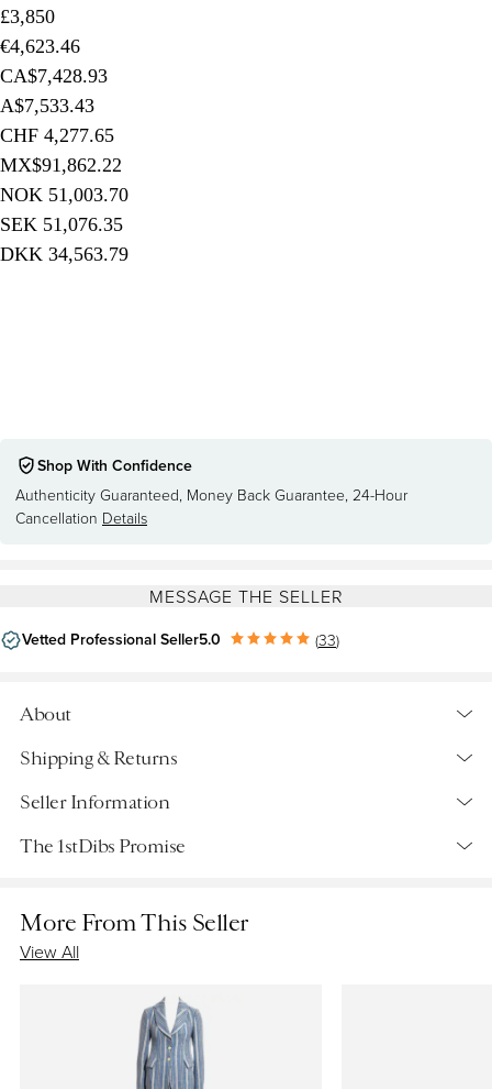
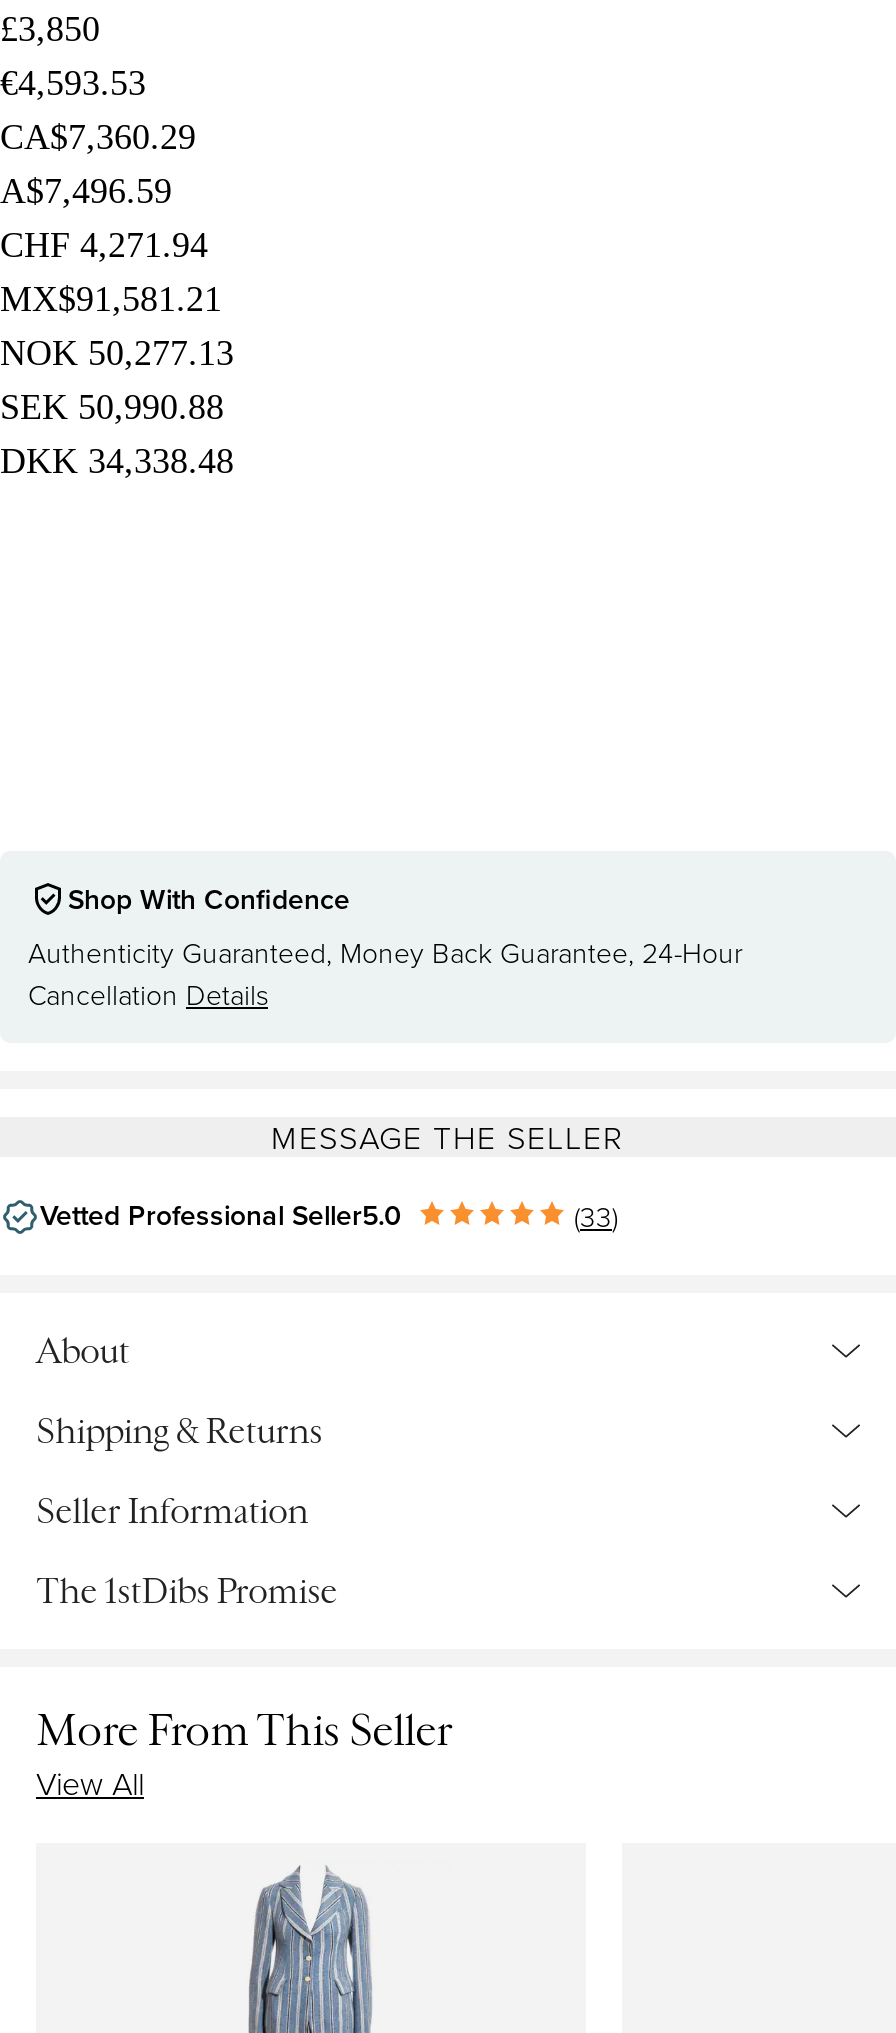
[0,35,128,265] €4,623.46 | CA$7,428.93 | A$7,533.43 | CHF 4,277.65 | MX$91,862.22 | NOK 51,003.70 | SEK 51,076.35 | DKK 34,563.79 -> [0,63,234,481] €4,593.53 | CA$7,360.29 | A$7,496.59 | CHF 4,271.94 | MX$91,581.21 | NOK 50,277.13 | SEK 50,990.88 | DKK 34,338.48

